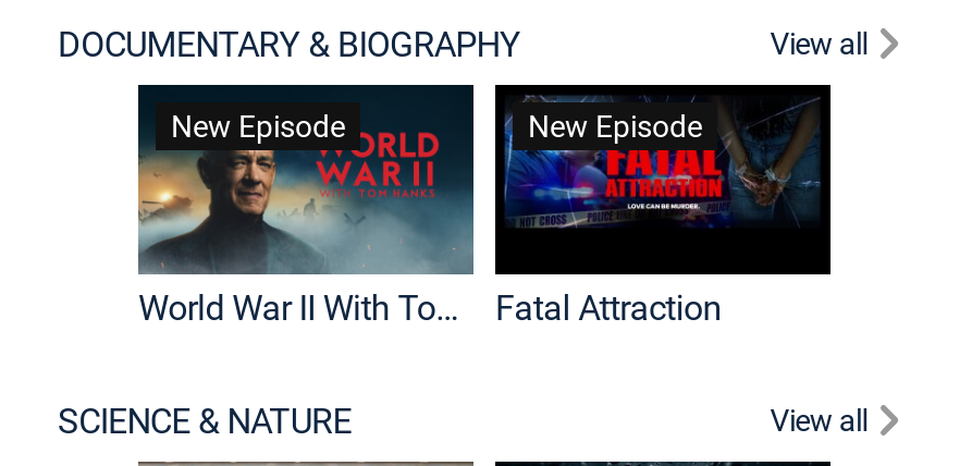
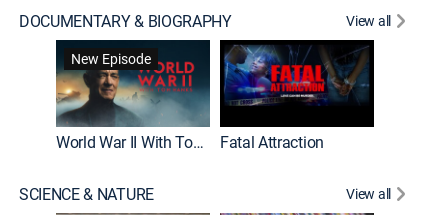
[528,105,702,147] New Episode -> none

